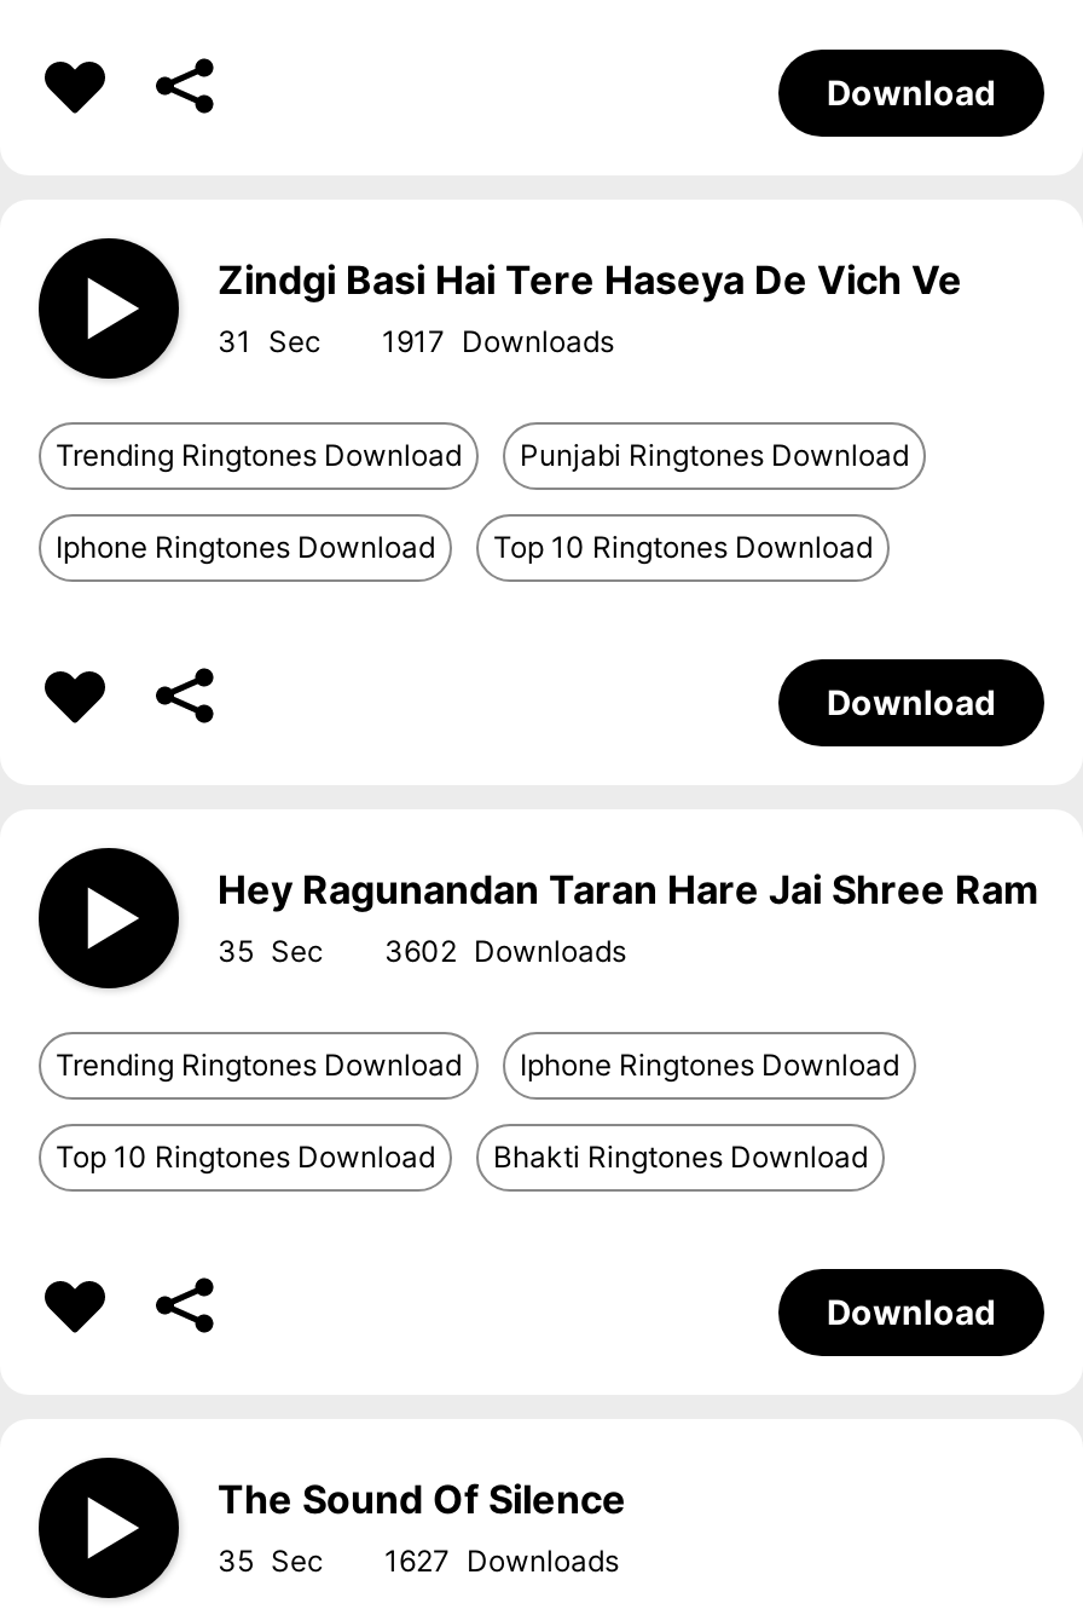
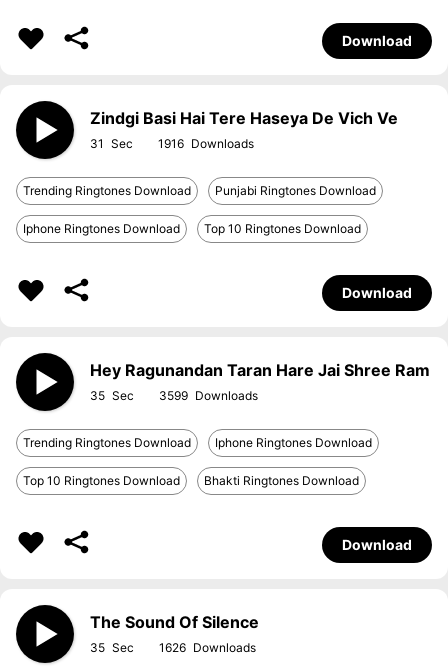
[382,323,452,359] 1917 -> [158,136,187,151] 1916
[384,933,464,969] 3602 -> [159,388,191,403] 3599
[384,1542,457,1579] 1627 -> [159,640,189,655] 1626

